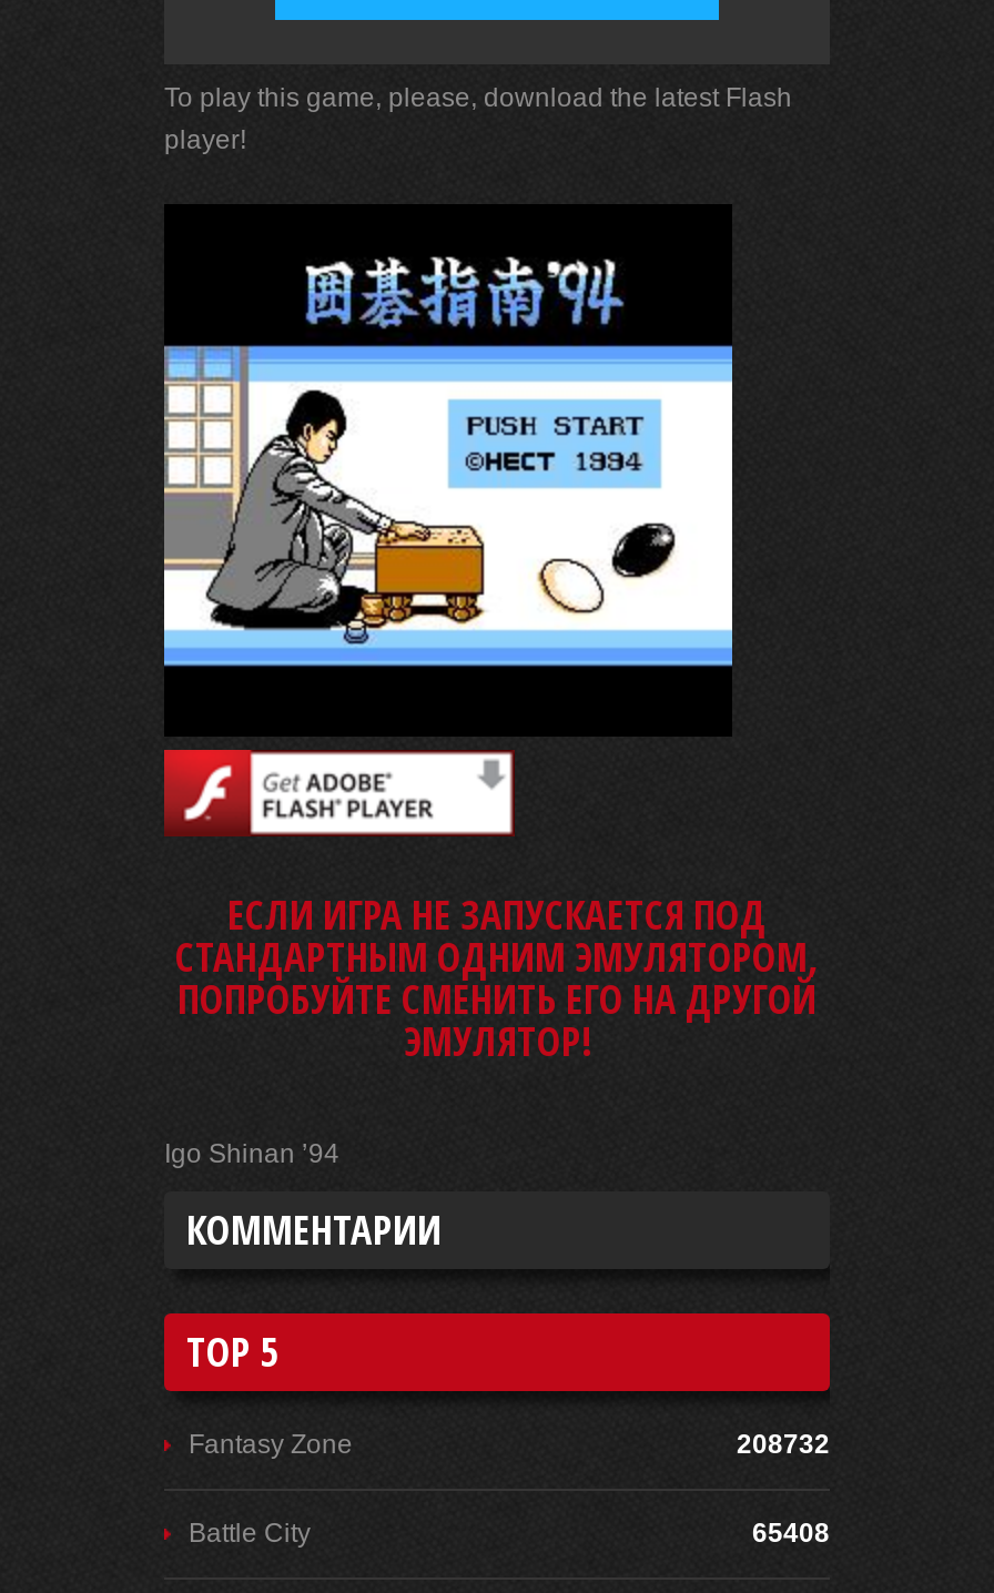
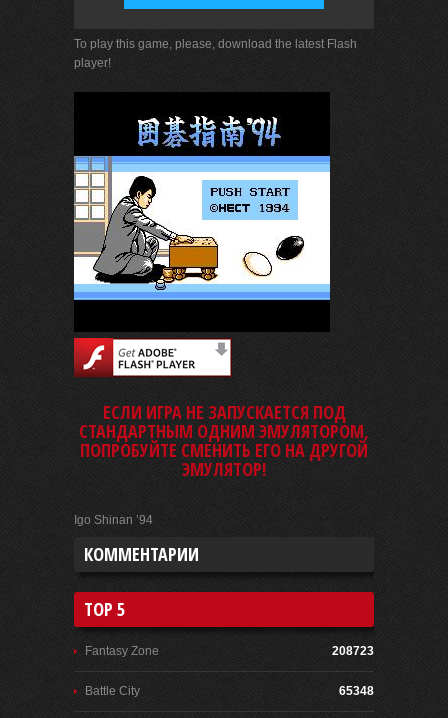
[737,1429,830,1460] 208732 -> [332,644,374,658] 208723
[752,1518,830,1549] 65408 -> [339,684,374,698] 65348

